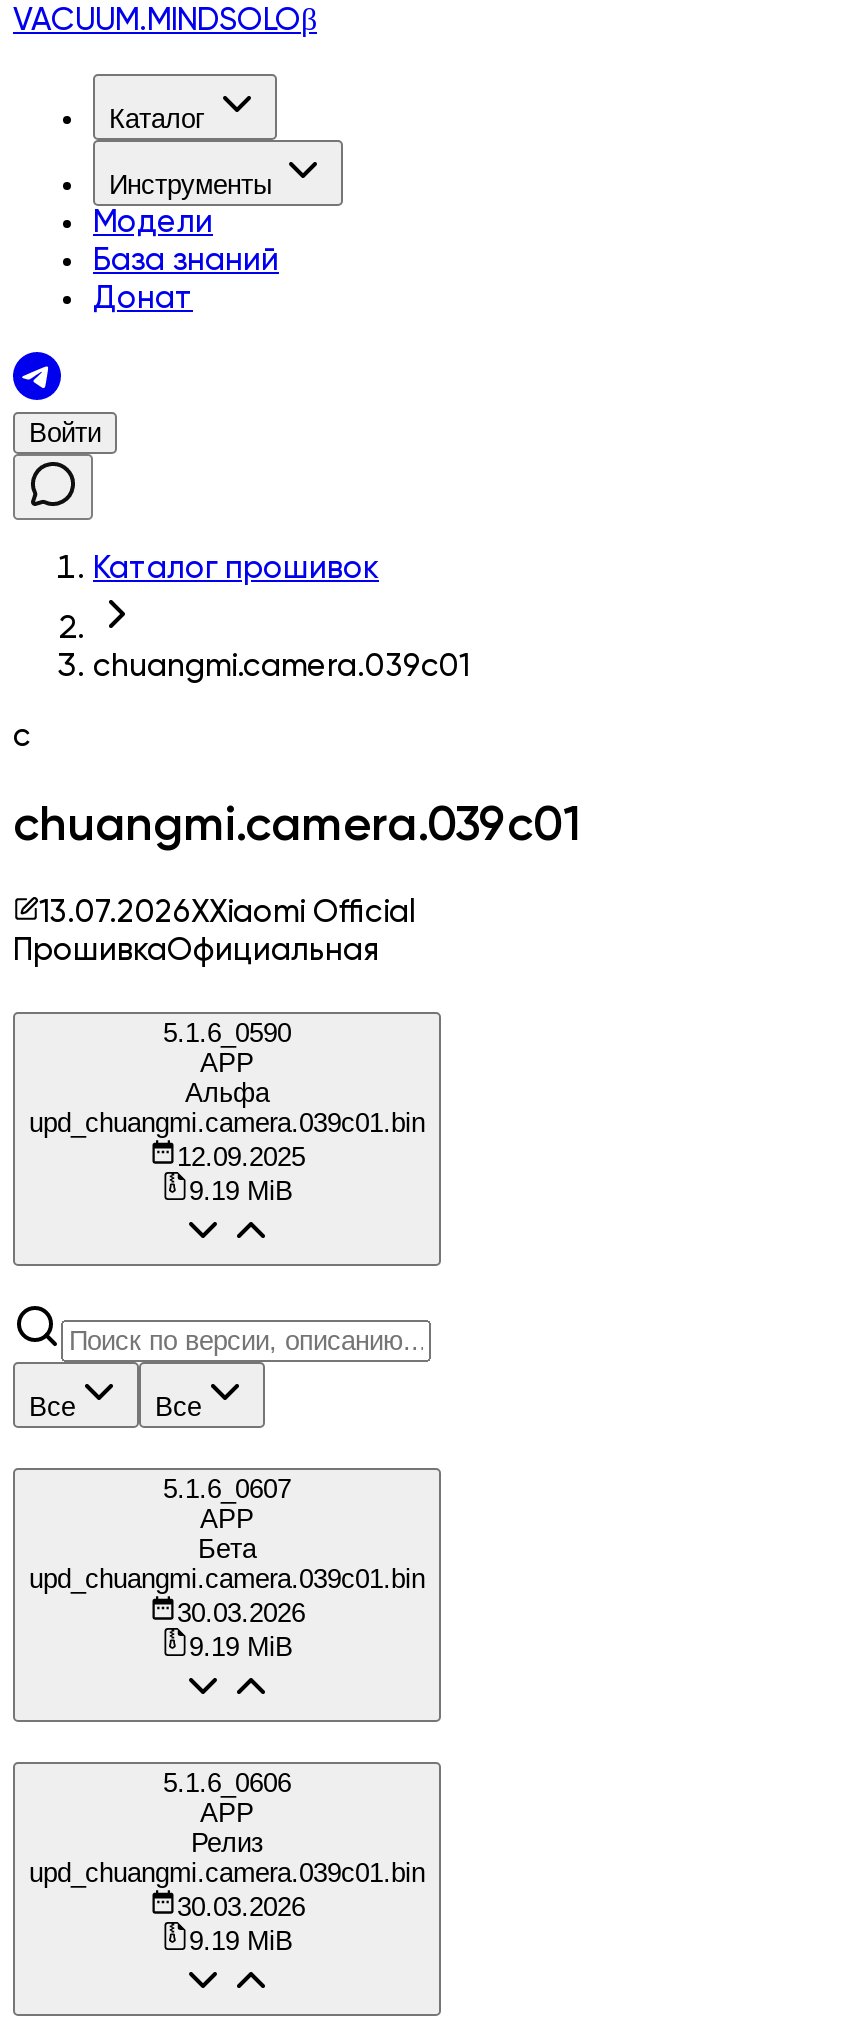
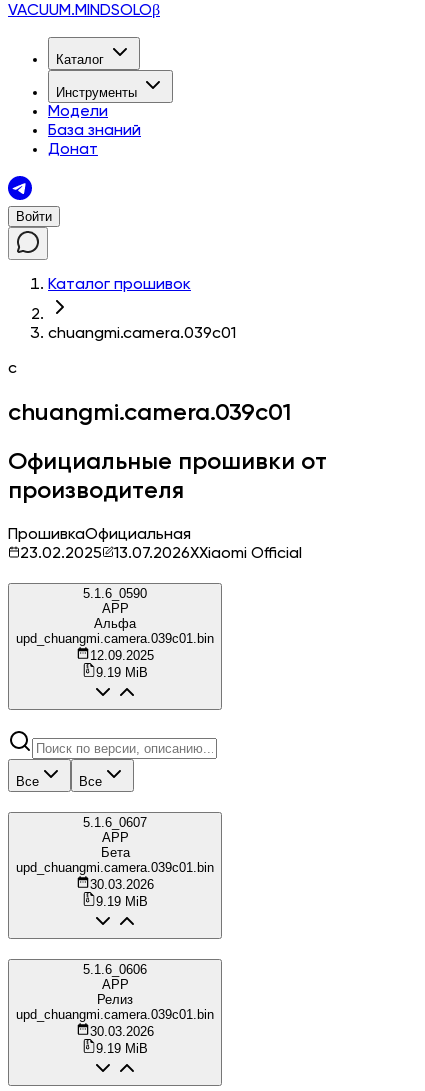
none -> [8,450,327,503] Официальные прошивки от | производителя
moved [39,898,415,930] -> [114,546,302,562]: 13.07.2026XXiaomi Official
none -> [20,546,102,562] 23.02.2025

